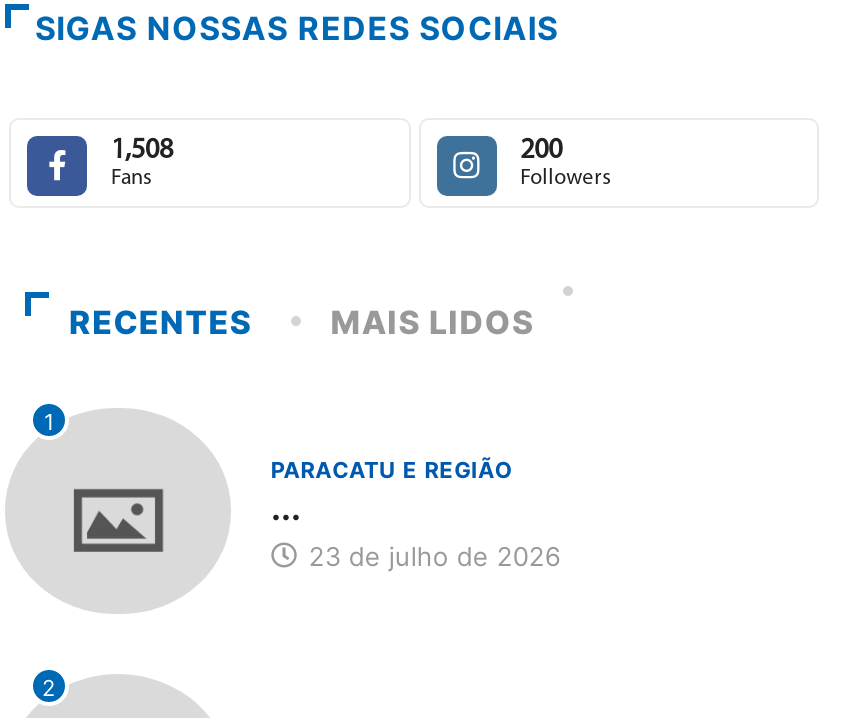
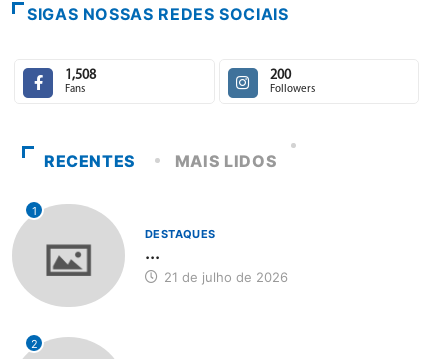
[271,455,514,483] PARACATU E REGIÃO -> [145,227,216,241] DESTAQUES
[301,539,561,571] 23 de julho de 2026 -> [160,269,288,285] 21 de julho de 2026

